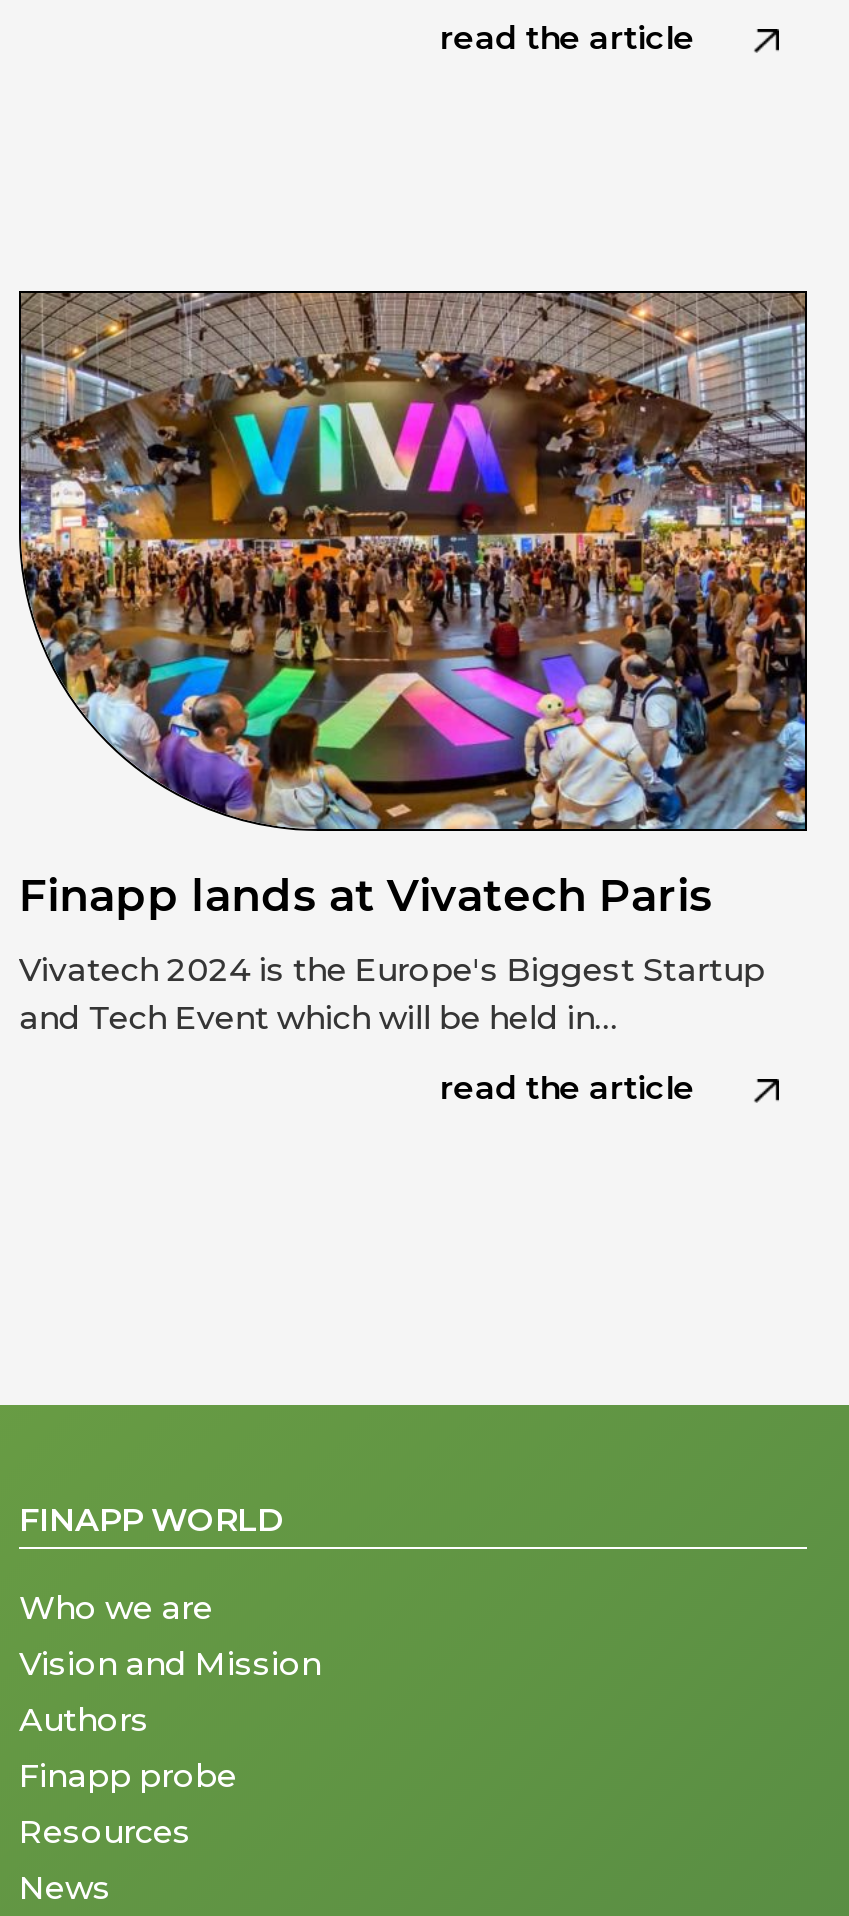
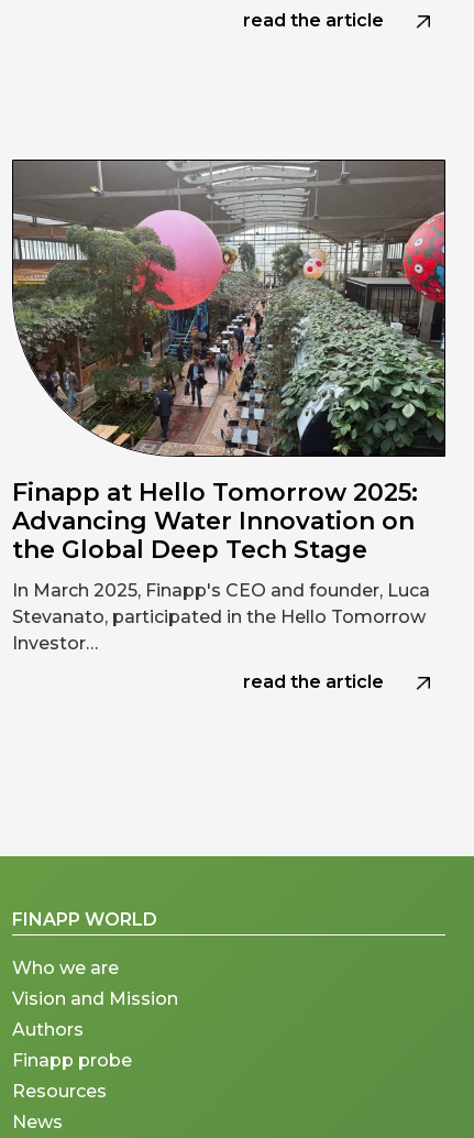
[19,291,807,924] [image] | Finapp lands at Vivatech Paris -> [12,160,445,565] [image] | Finapp at Hello Tomorrow 2025: | Advancing Water Innovation on | the Global Deep Tech Stage
[19,952,765,1038] Vivatech 2024 is the Europe's Biggest Startup | and Tech Event which will be held in… -> [12,580,430,654] In March 2025, Finapp's CEO and founder, Luca | Stevanato, participated in the Hello Tomorrow | Investor…

